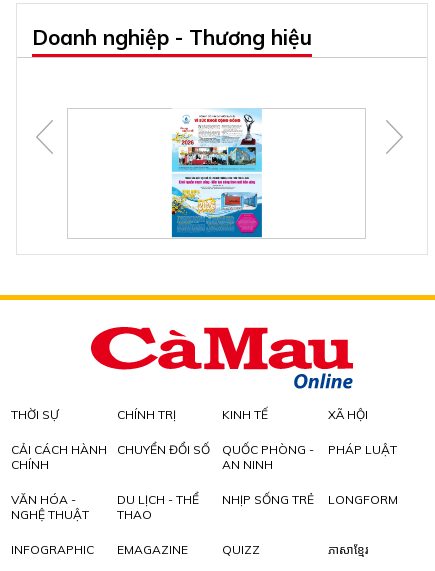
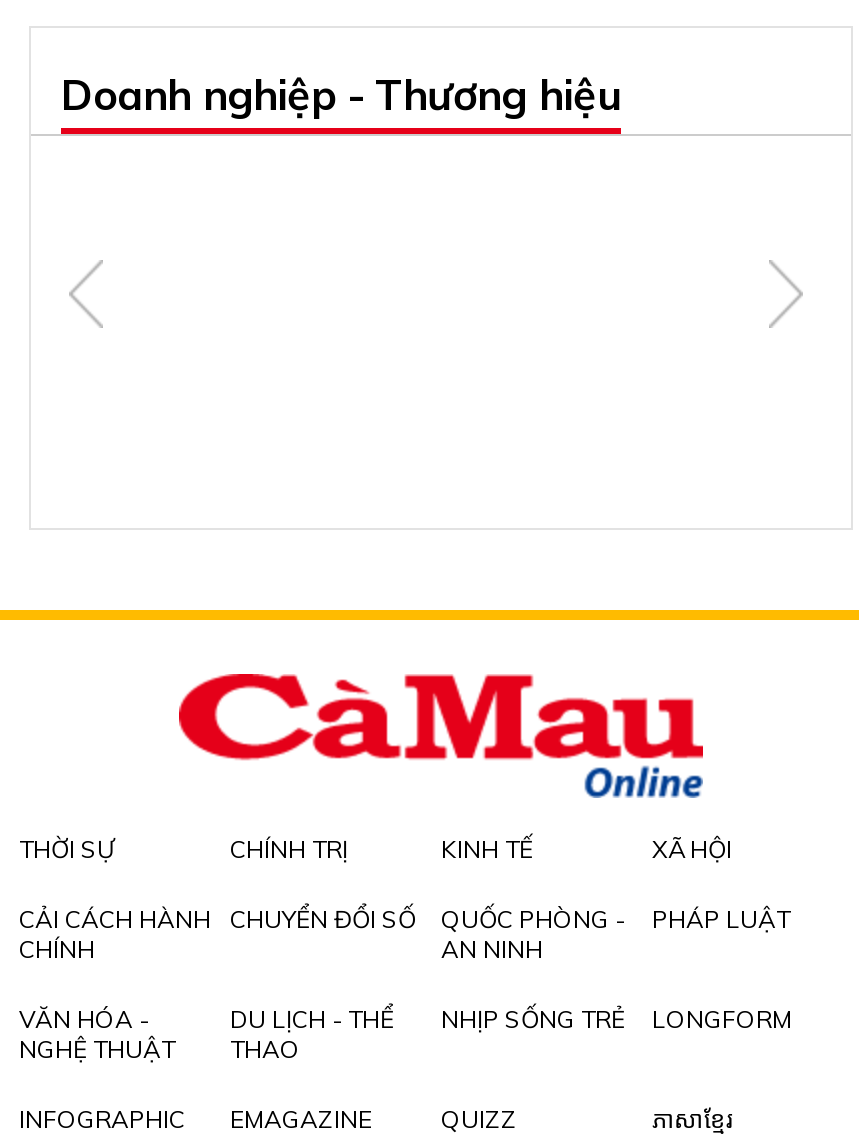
[171,108,263,239] [image] -> none

